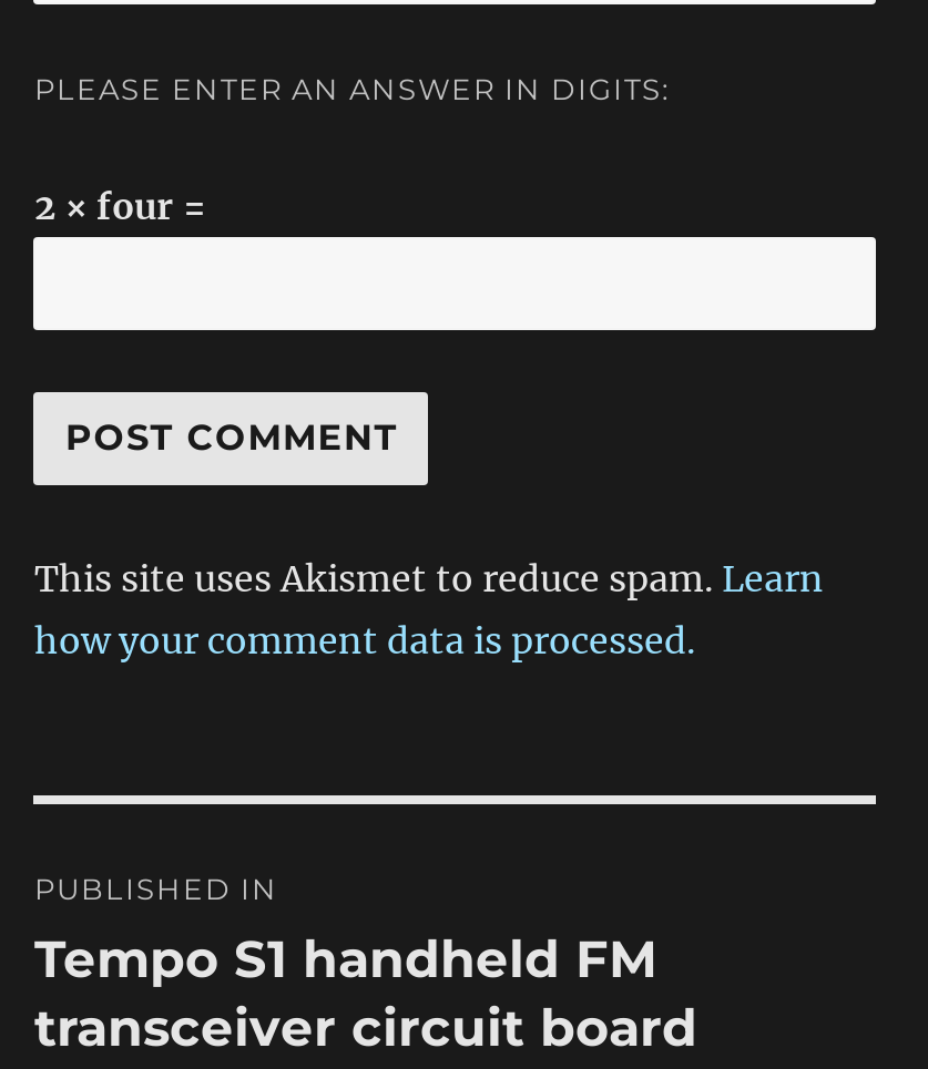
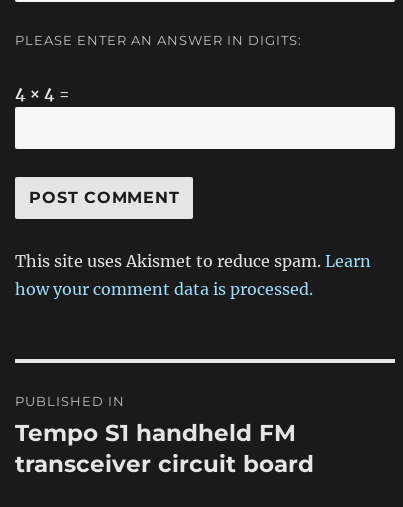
[34,184,205,228] 2 × four = -> [15,83,69,103] 4 × 4 =

